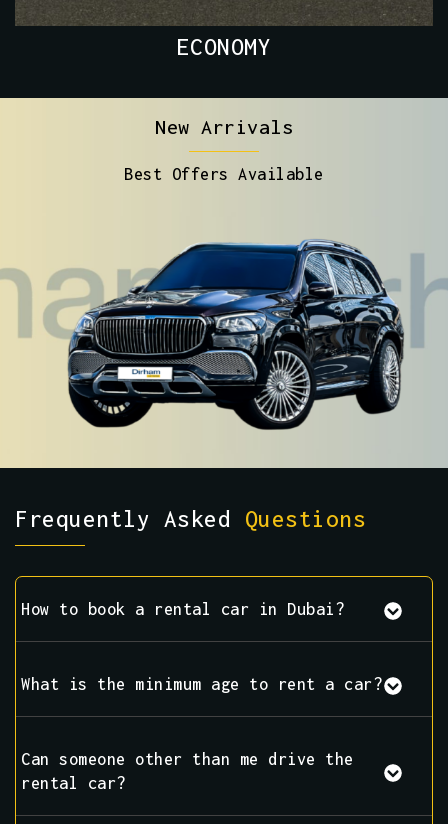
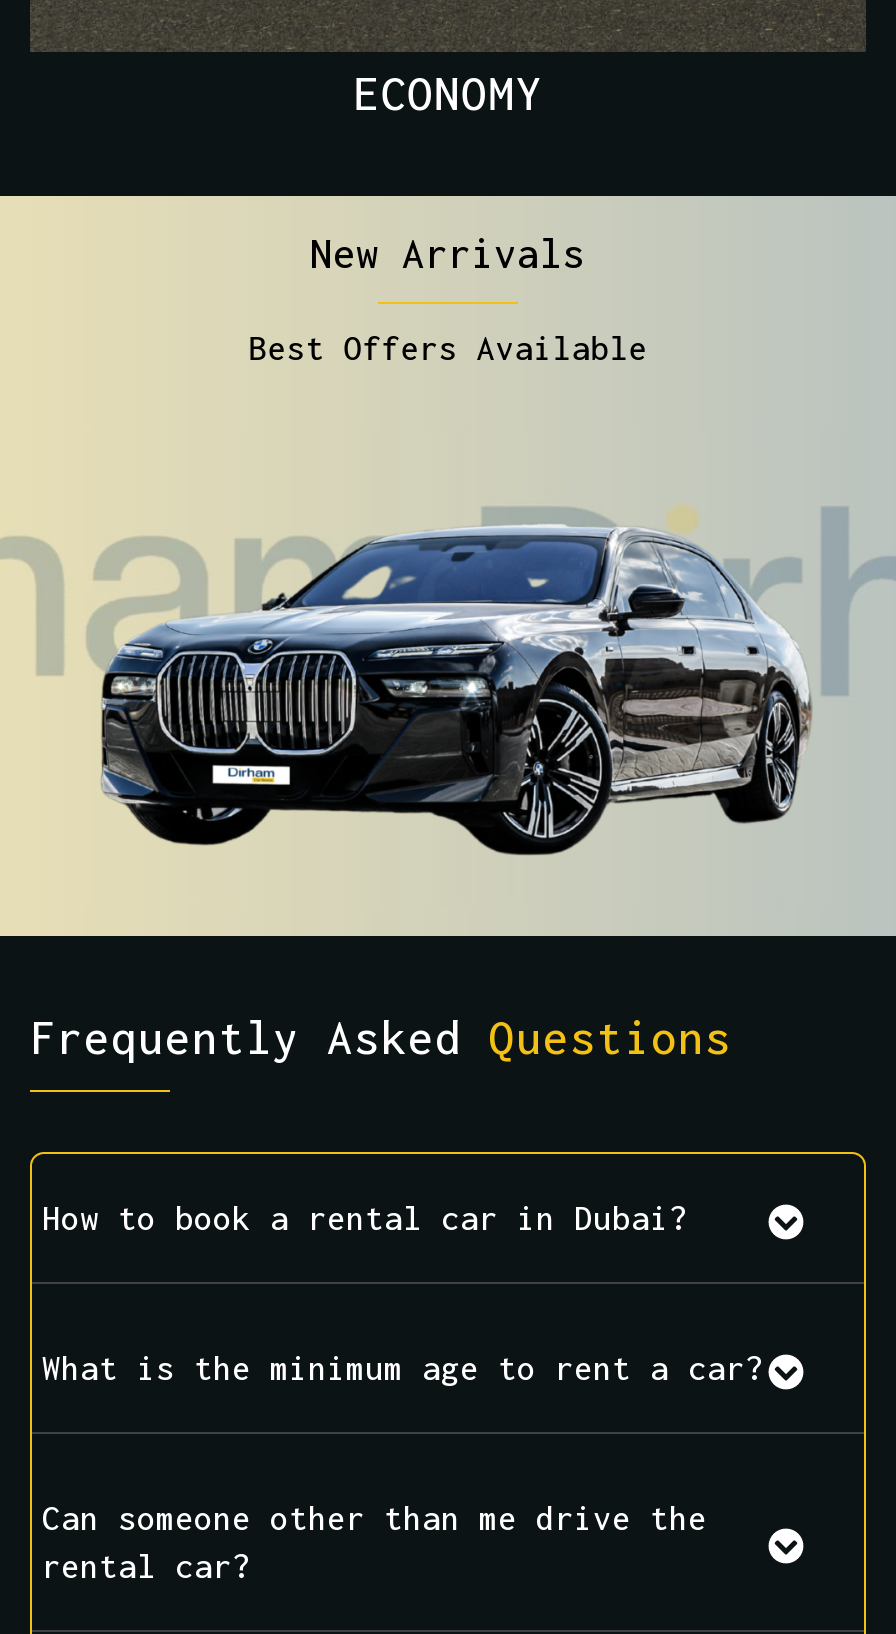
[51,239,405,431] [image] -> [100,480,812,860] [image]

